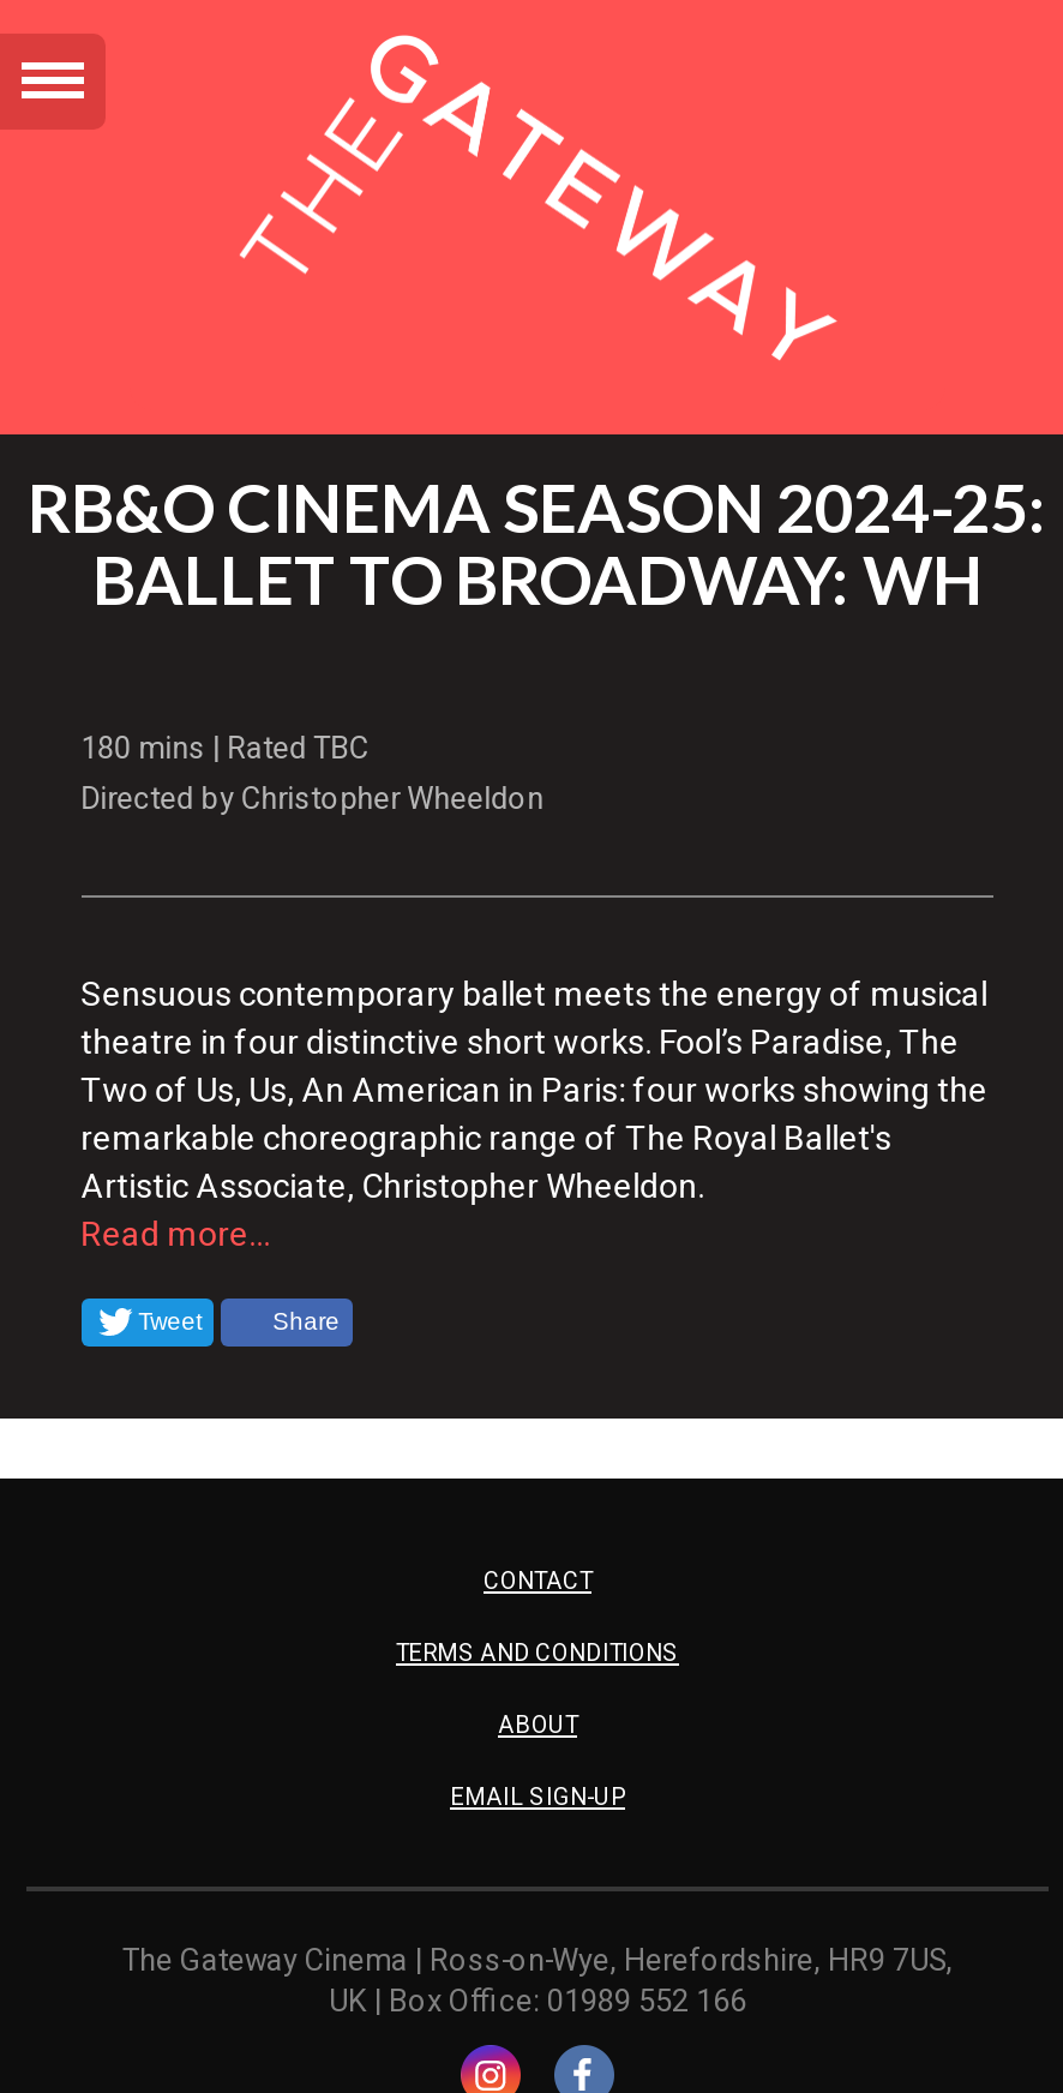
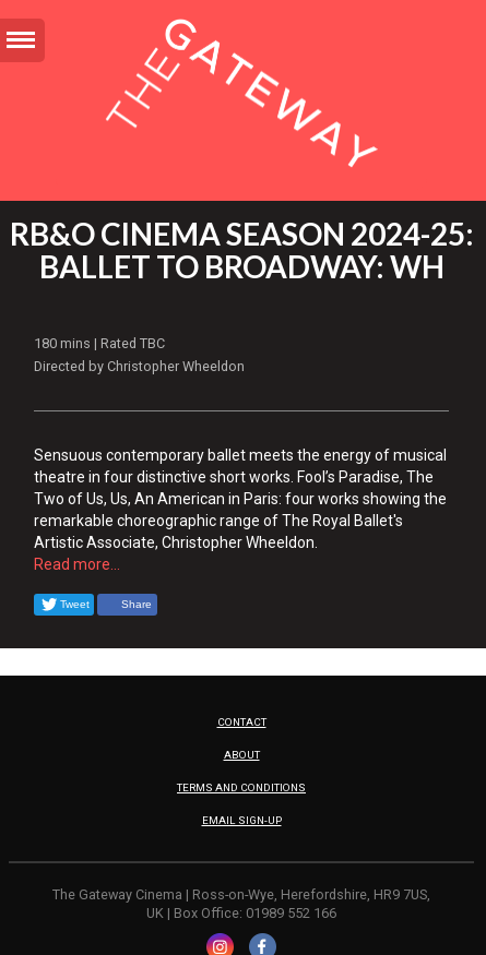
moved [396,1639,679,1665] -> [177,781,306,793]: TERMS AND CONDITIONS
moved [498,1711,577,1737] -> [223,748,259,760]: ABOUT

